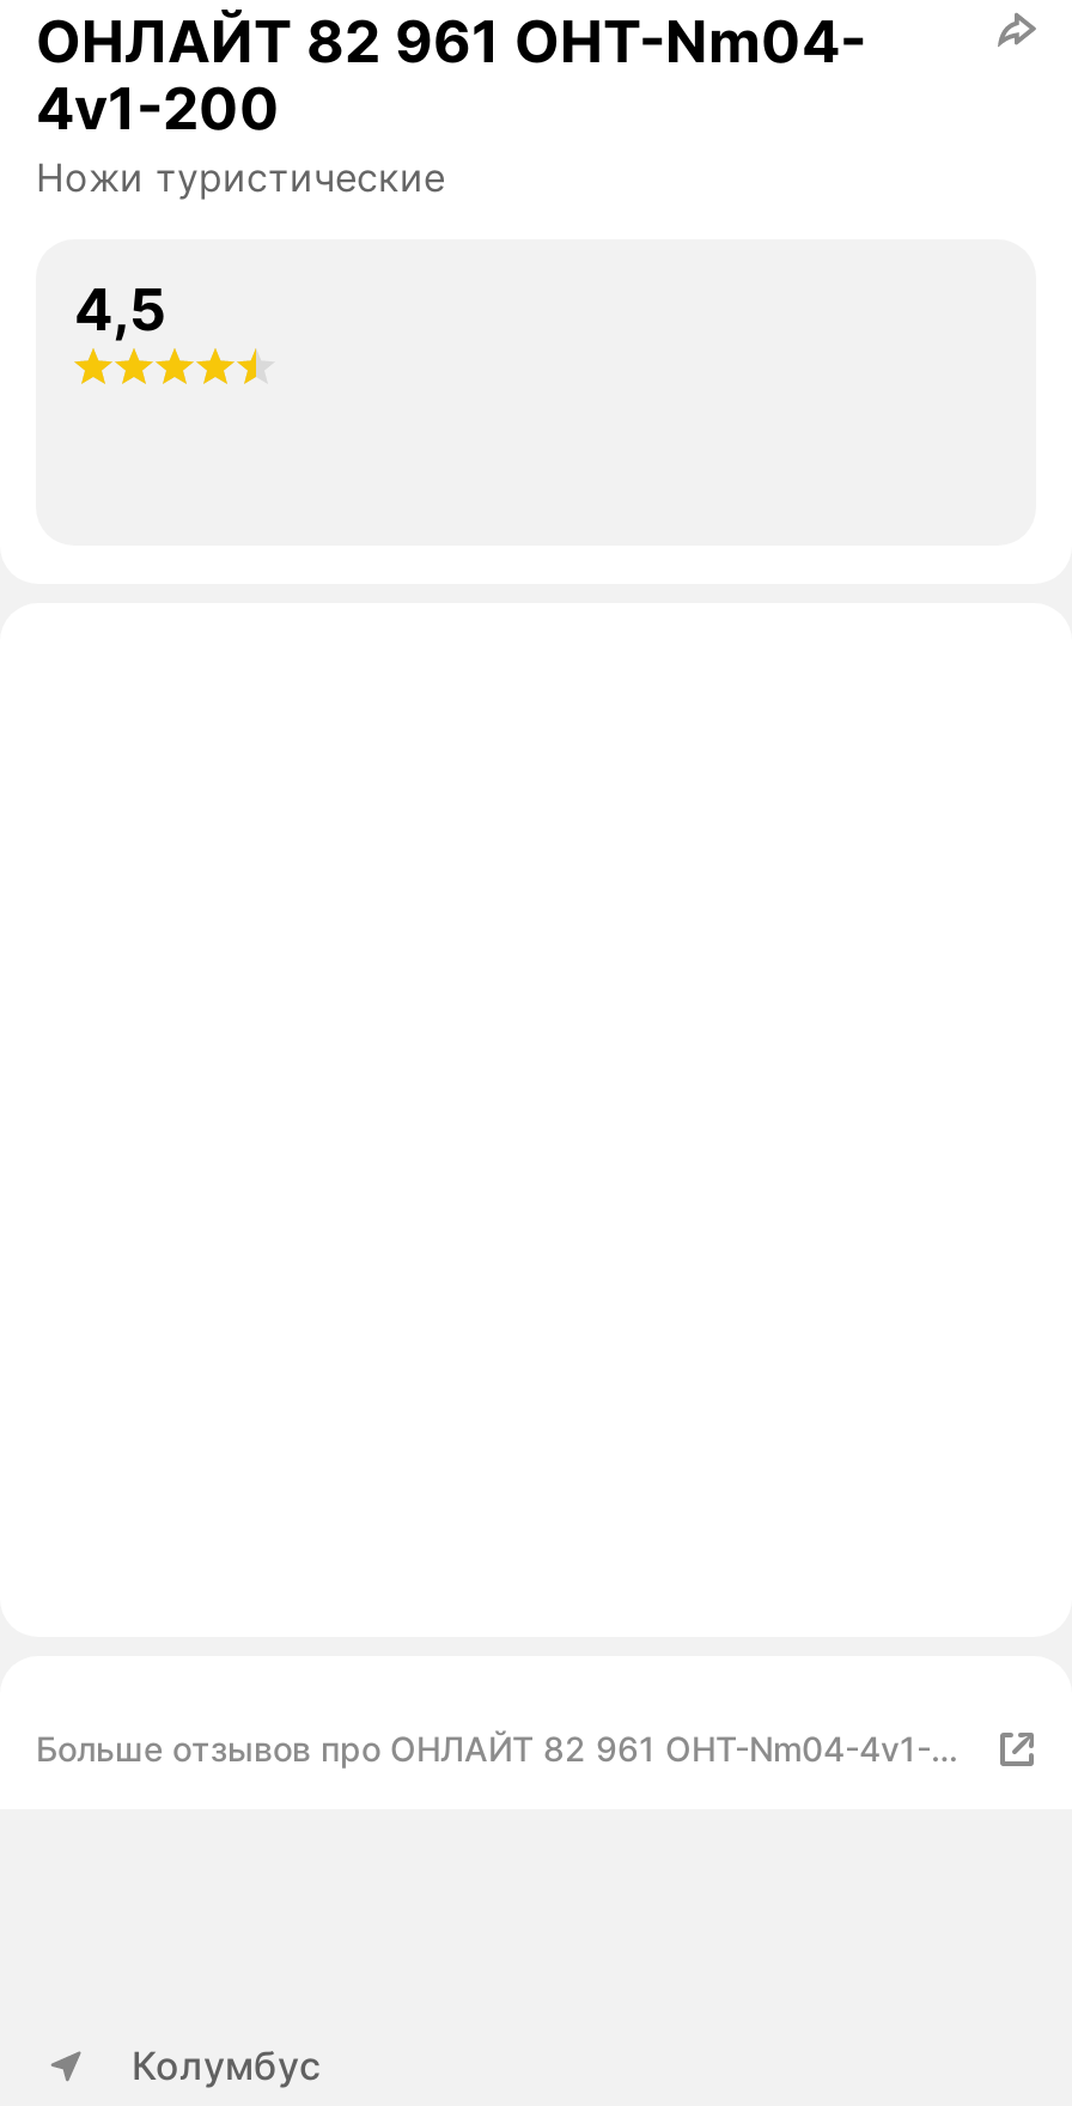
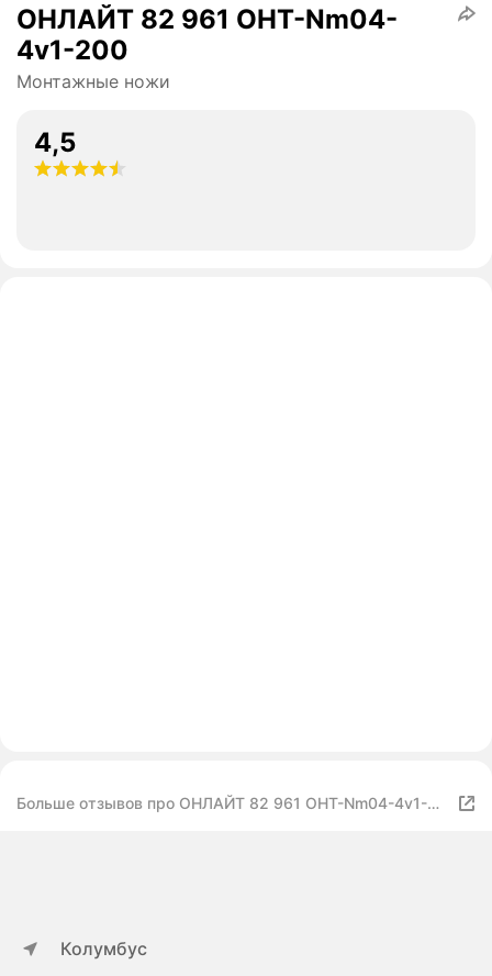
[36,153,445,201] Ножи туристические -> [16,70,170,92] Монтажные ножи

